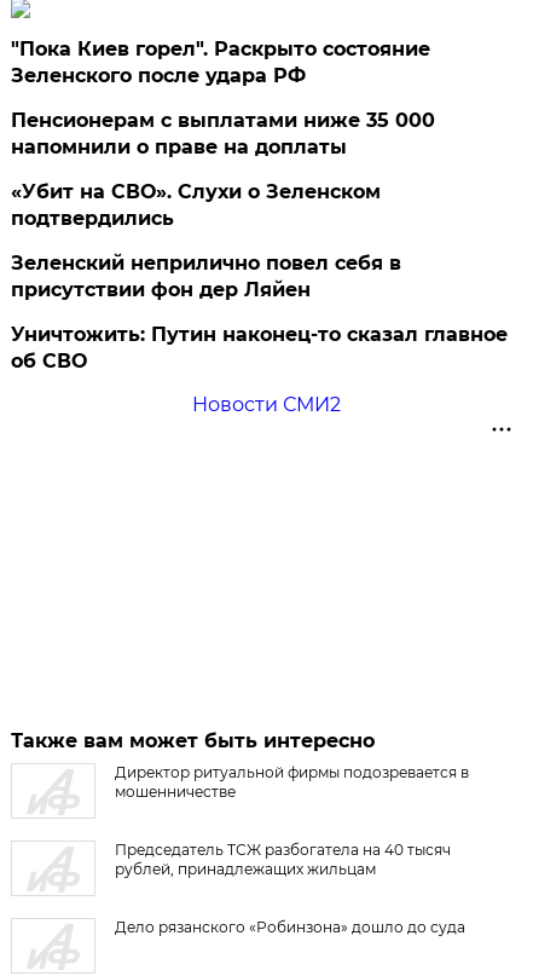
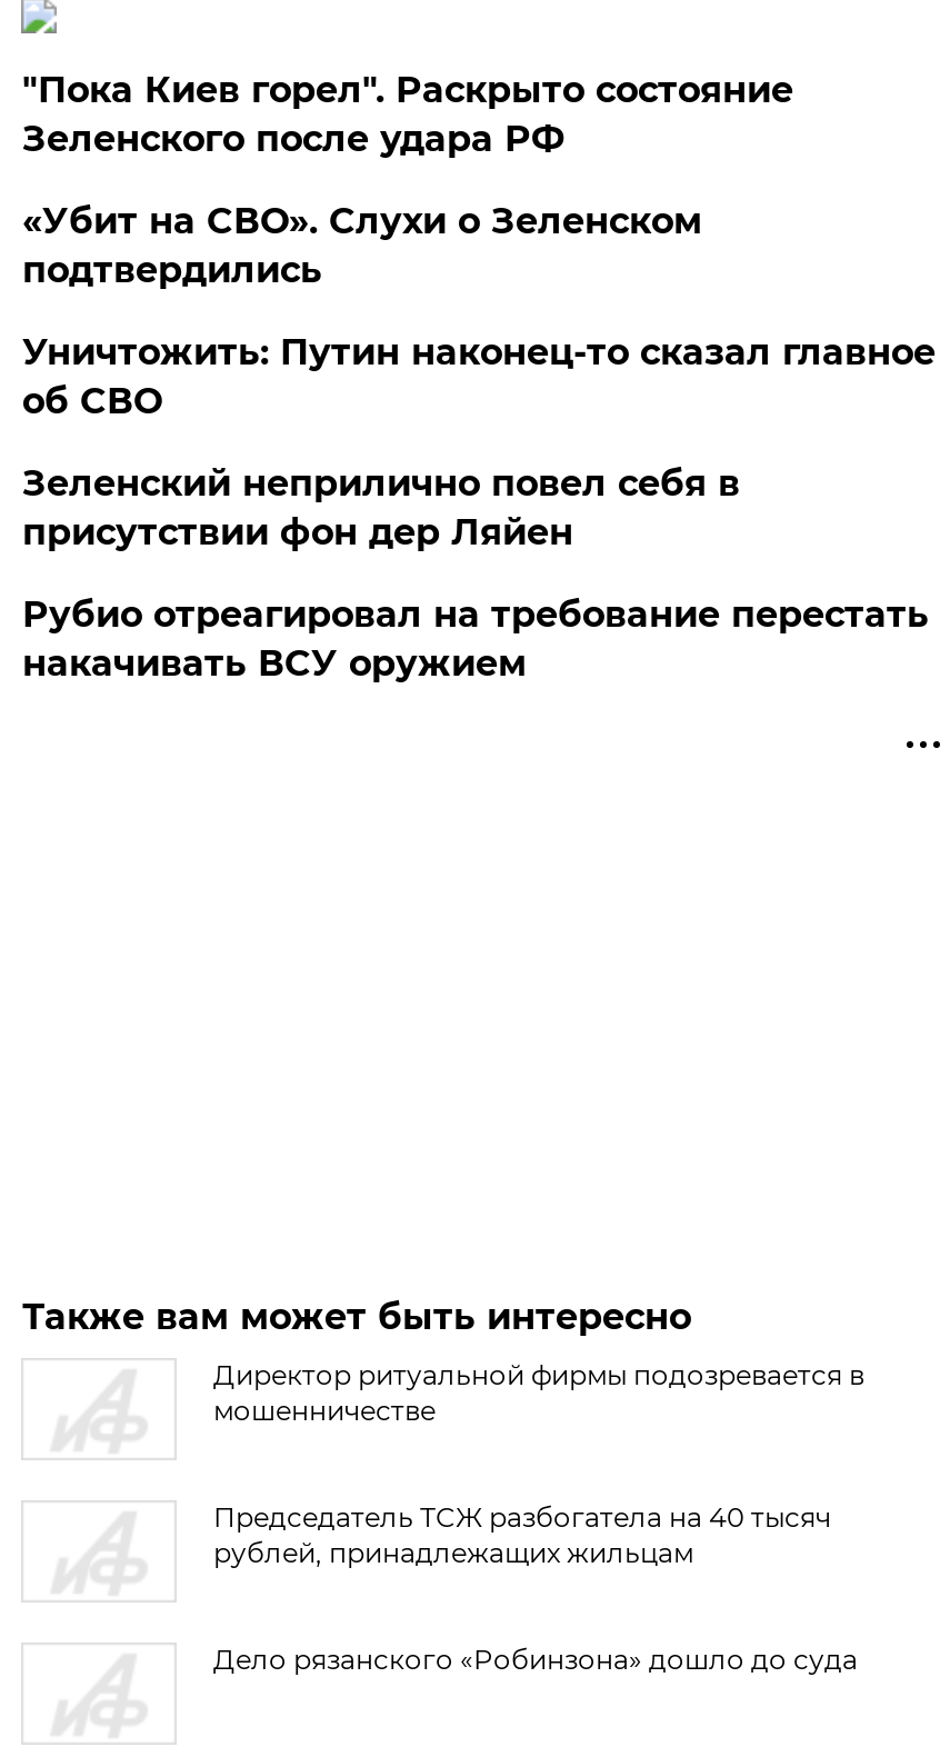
[11,109,436,158] Пенсионерам с выплатами ниже 35 000 | напомнили о праве на доплаты -> none
moved [11,180,381,230] -> [22,200,702,291]: «Убит на СВО». Слухи о Зеленском | подтвердились
moved [11,323,508,372] -> [22,331,935,422]: Уничтожить: Путин наконец-то сказал главное | об СВО
[192,393,340,416] Новости СМИ2 -> [22,593,929,684] Рубио отреагировал на требование перестать | накачивать ВСУ оружием

